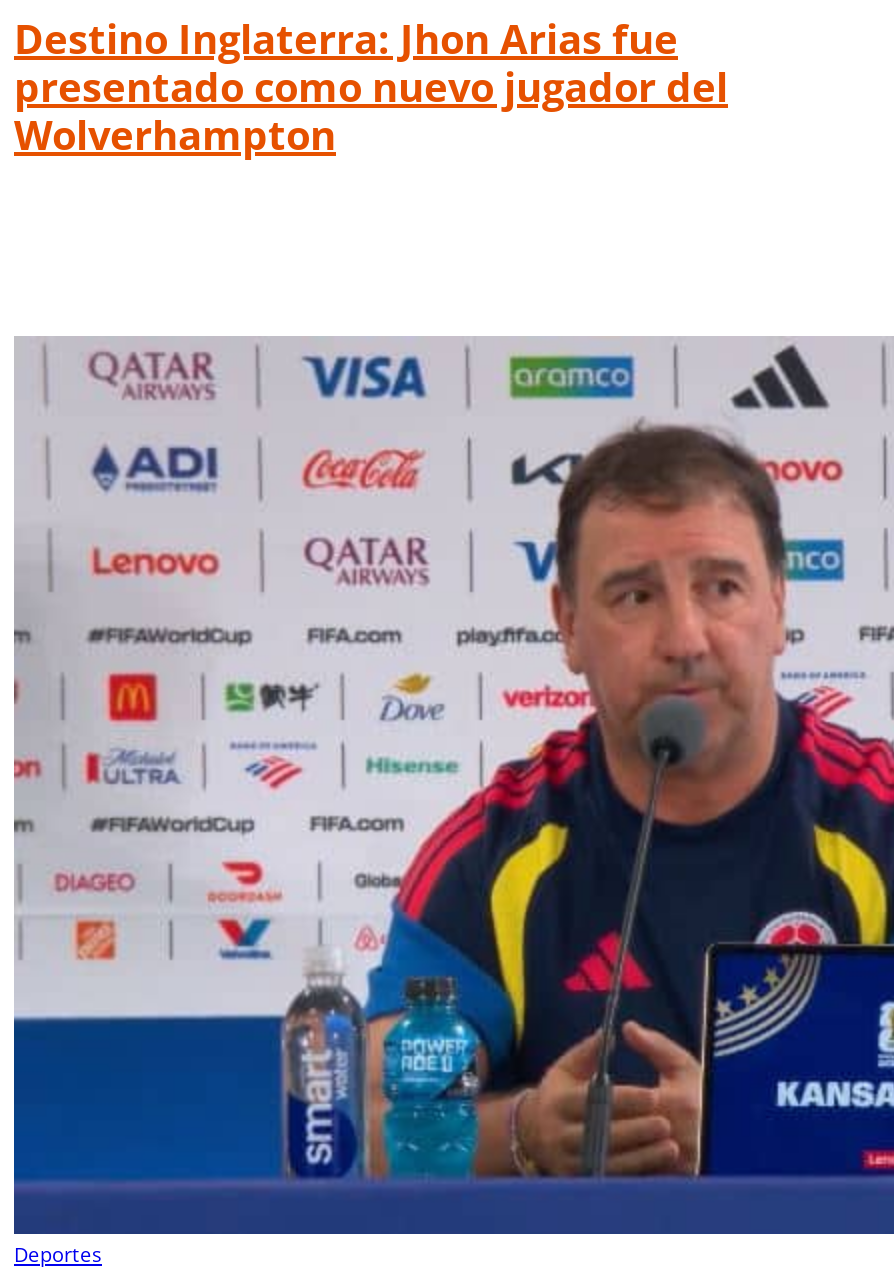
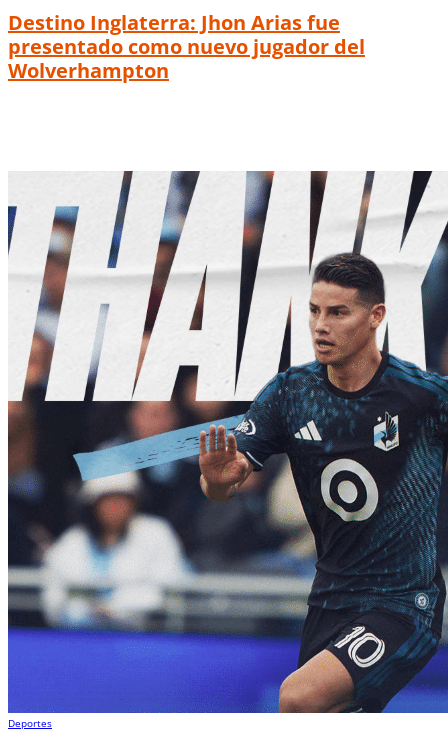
[12,337,888,1237] [image] -> [8,170,445,714] [image]

